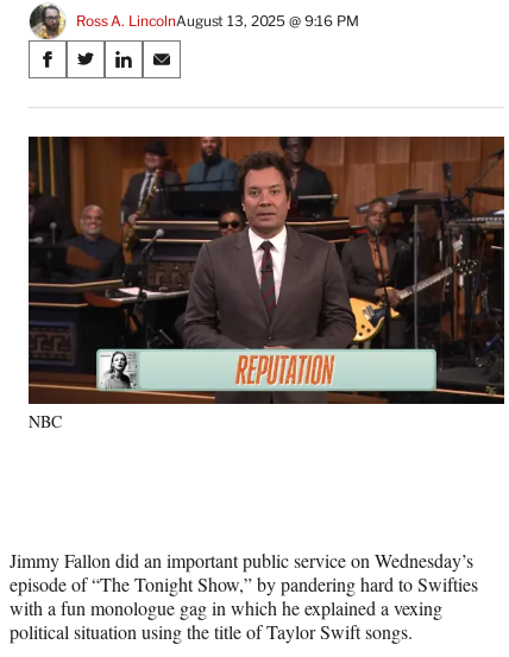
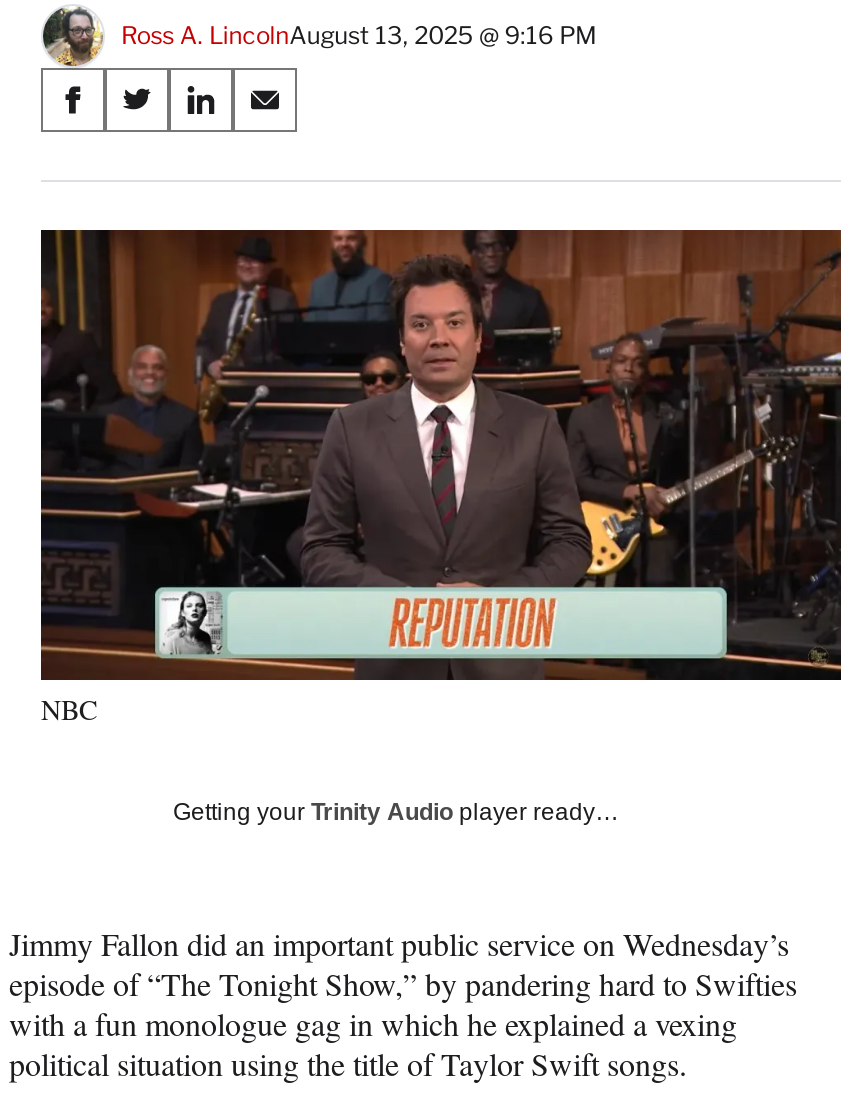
none -> [173,797,619,825] Getting your Trinity Audio player ready…

